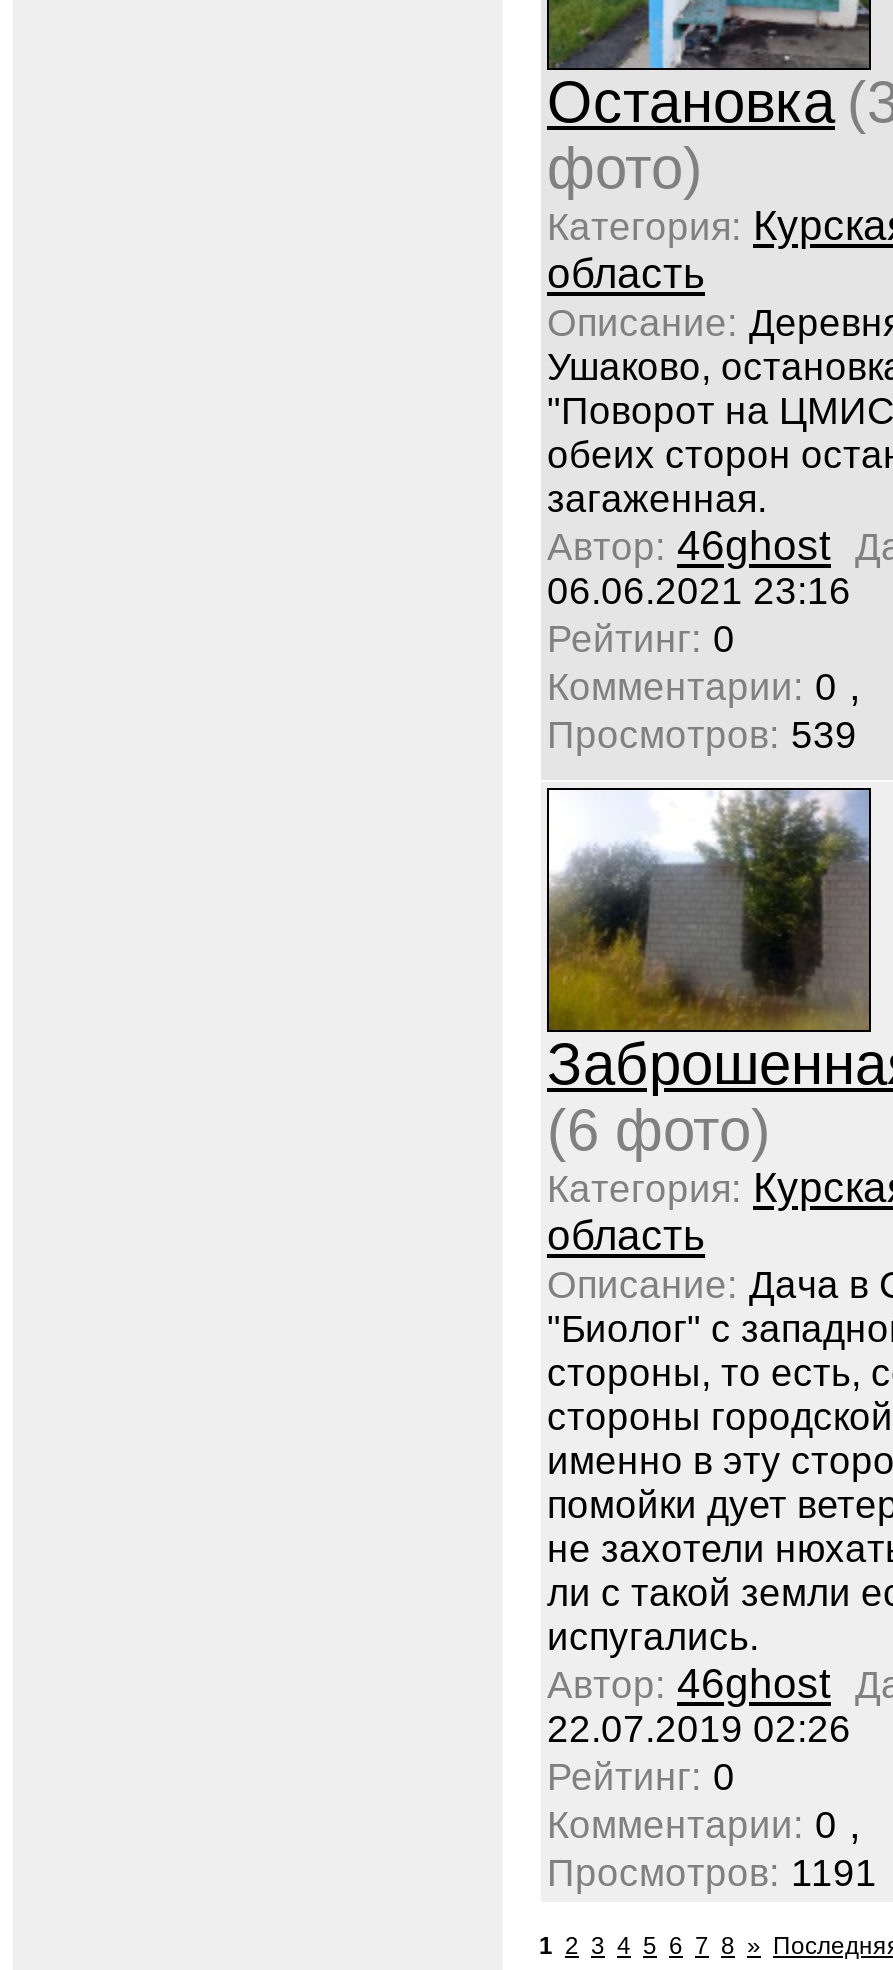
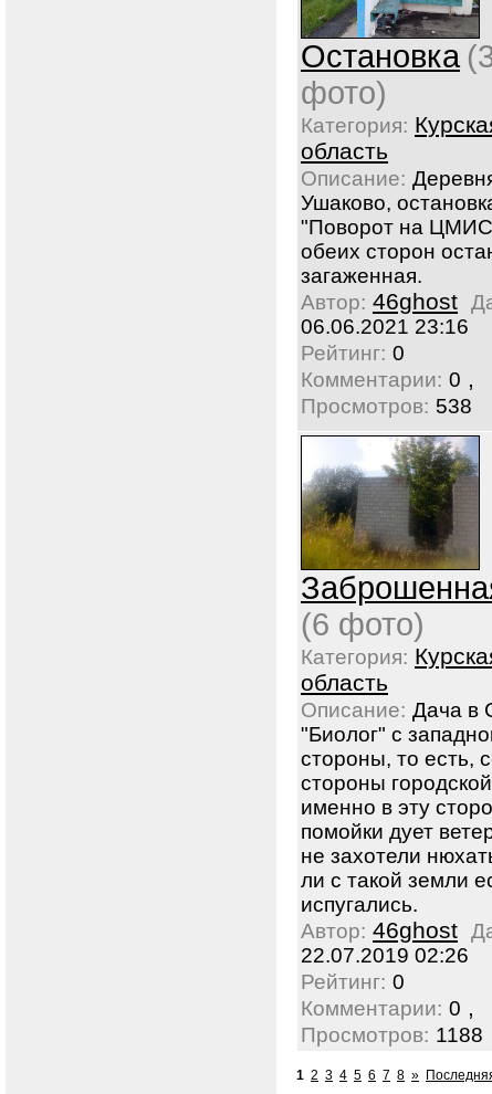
[547,714,857,756] Просмотров: 539 -> [301,395,472,418] Просмотров: 538
[547,1852,877,1894] Просмотров: 1191 -> [301,1023,483,1046] Просмотров: 1188

